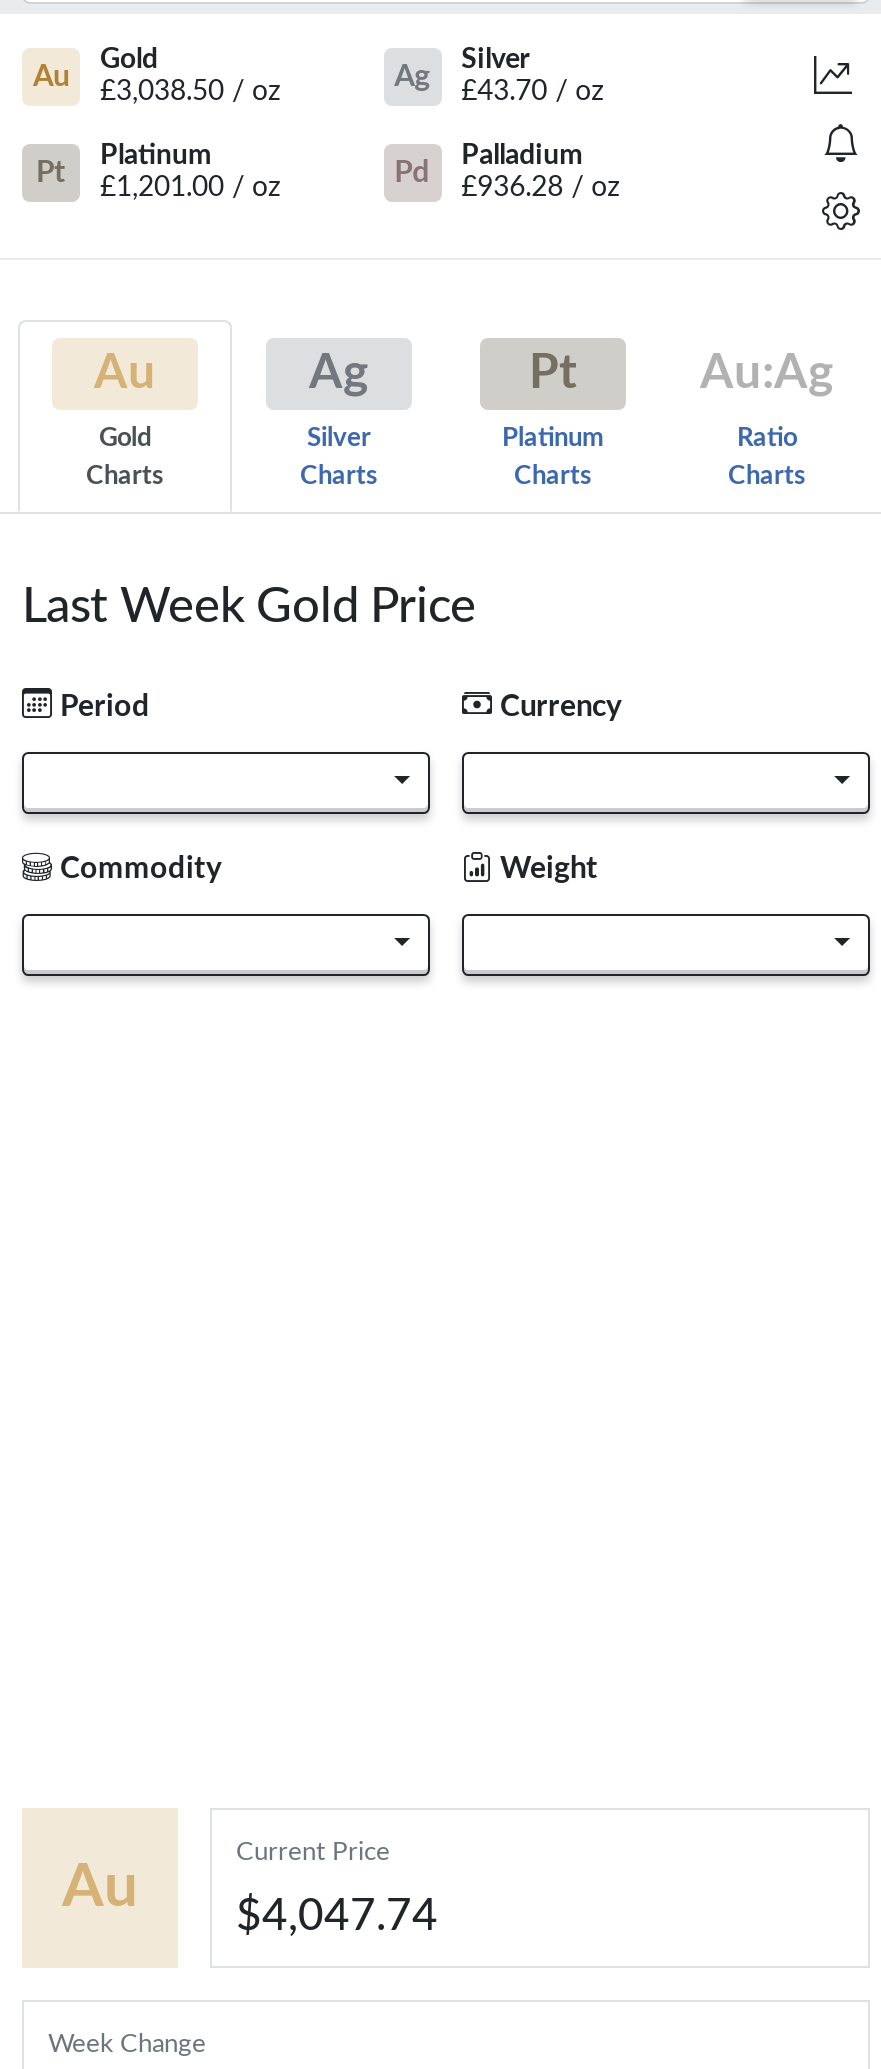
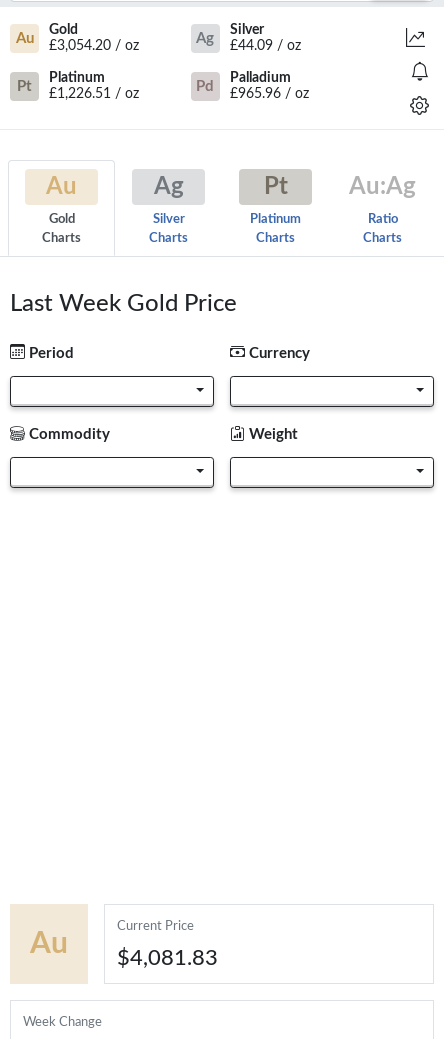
[100,78,280,106] £3,038.50 / oz -> [49,39,139,53] £3,054.20 / oz
[461,78,603,106] £43.70 / oz -> [230,39,301,53] £44.09 / oz
[100,174,280,202] £1,201.00 / oz -> [49,87,139,101] £1,226.51 / oz
[461,174,619,202] £936.28 / oz -> [230,87,309,101] £965.96 / oz
[236,1894,438,1938] $4,047.74 -> [117,947,218,969] $4,081.83

